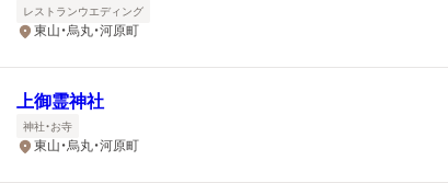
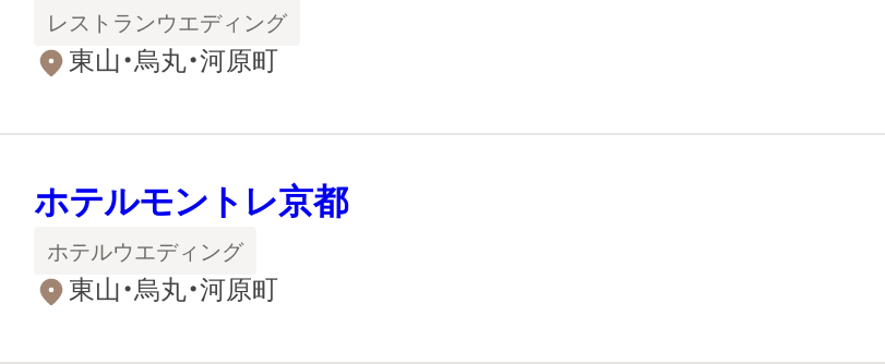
[16,92,104,111] 上御霊神社 -> [34,183,348,220] ホテルモントレ京都
[23,120,72,132] 神社・お寺 -> [47,239,243,263] ホテルウエディング

